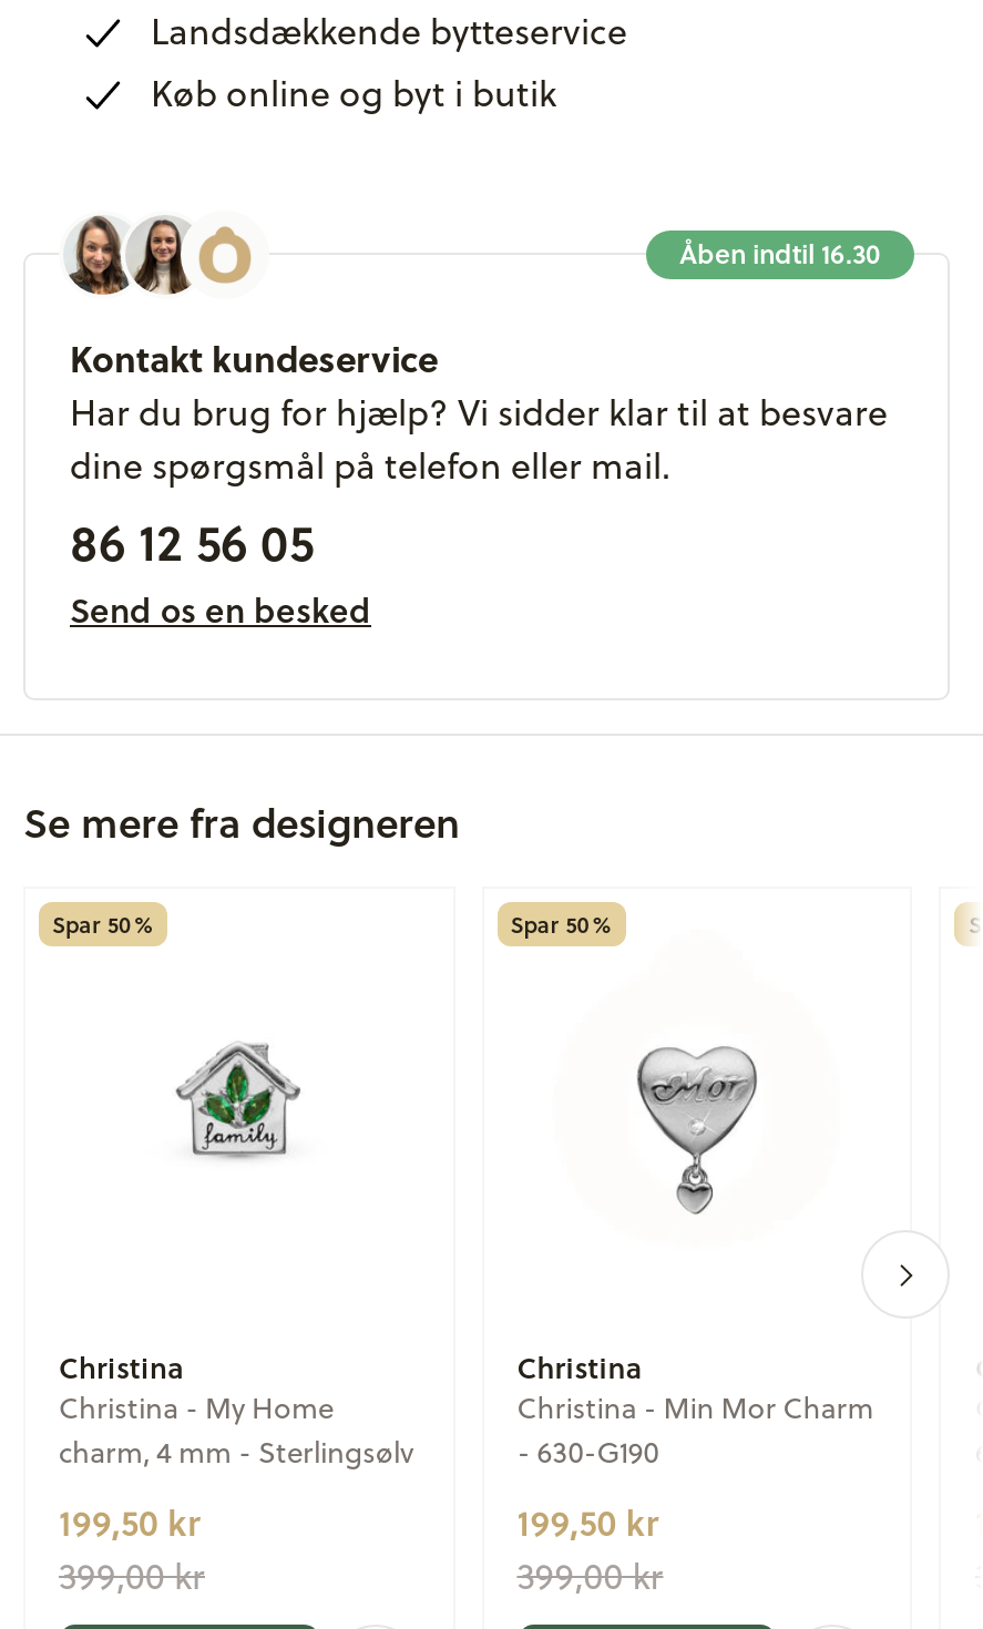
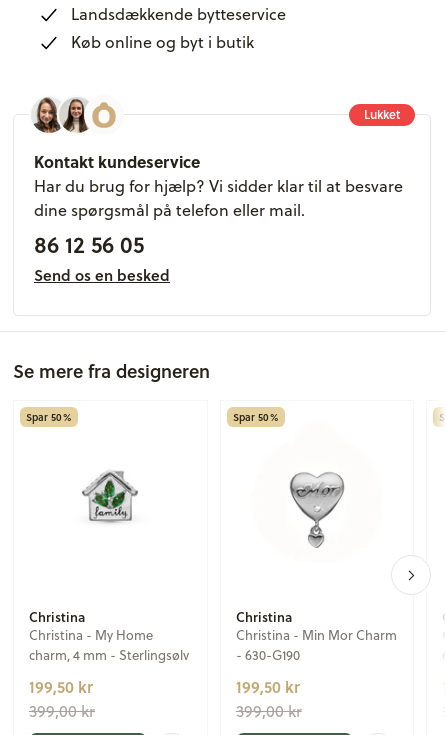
[679,236,881,273] Åben indtil 16.30 -> [364,106,400,123] Lukket

